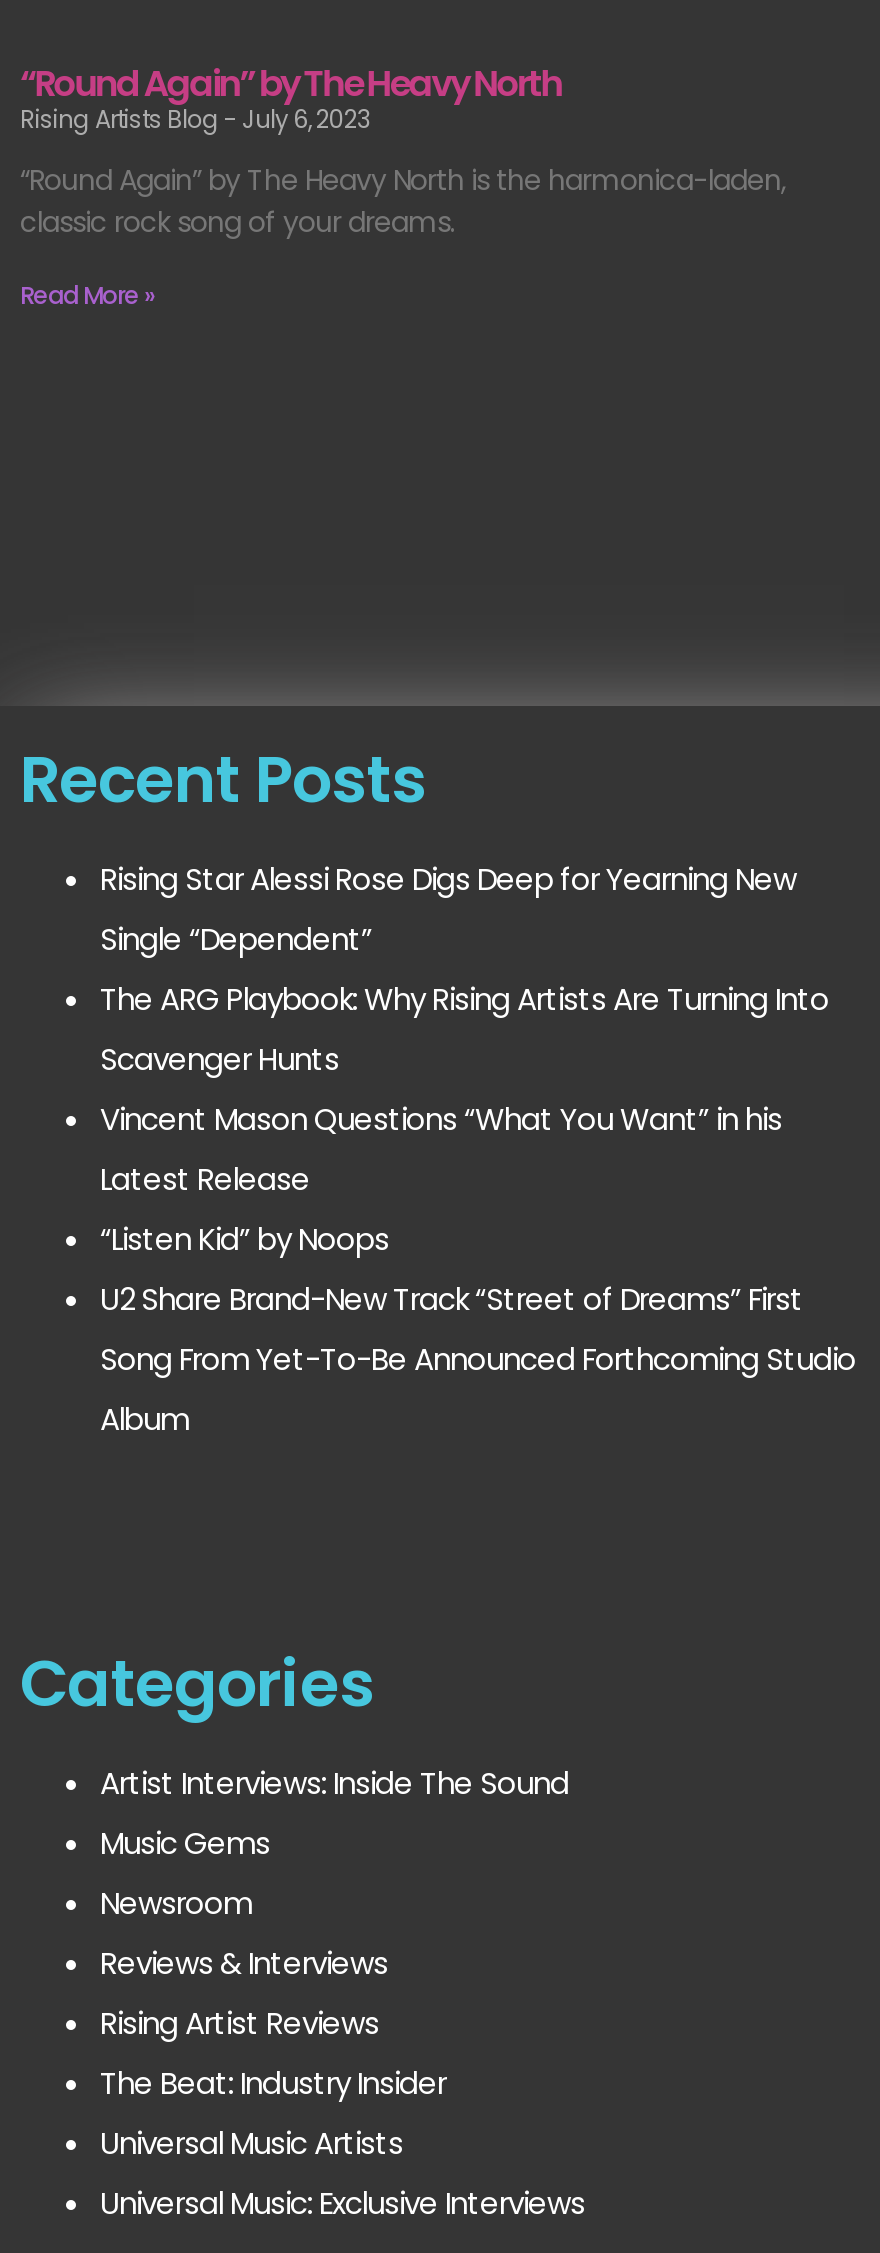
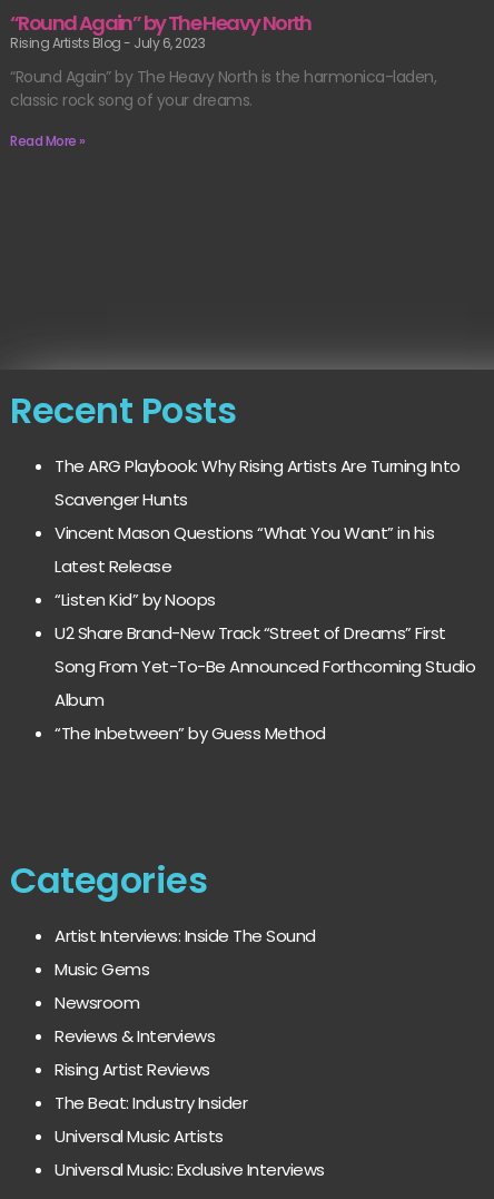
[100,858,796,960] Rising Star Alessi Rose Digs Deep for Yearning New | Single “Dependent” -> none
moved [100,978,856,1440] -> [55,454,475,711]: The ARG Playbook: Why Rising Artists Are Turning Into | Scavenger Hunts | Vincent Mason Questions “What You Want” in his | Latest Release | “Listen Kid” by Noops | U2 Share Brand-New Track “Street of Dreams” First | Song From Yet-To-Be Announced Forthcoming Studio | Album
none -> [55,721,325,745] “The Inbetween” by Guess Method

